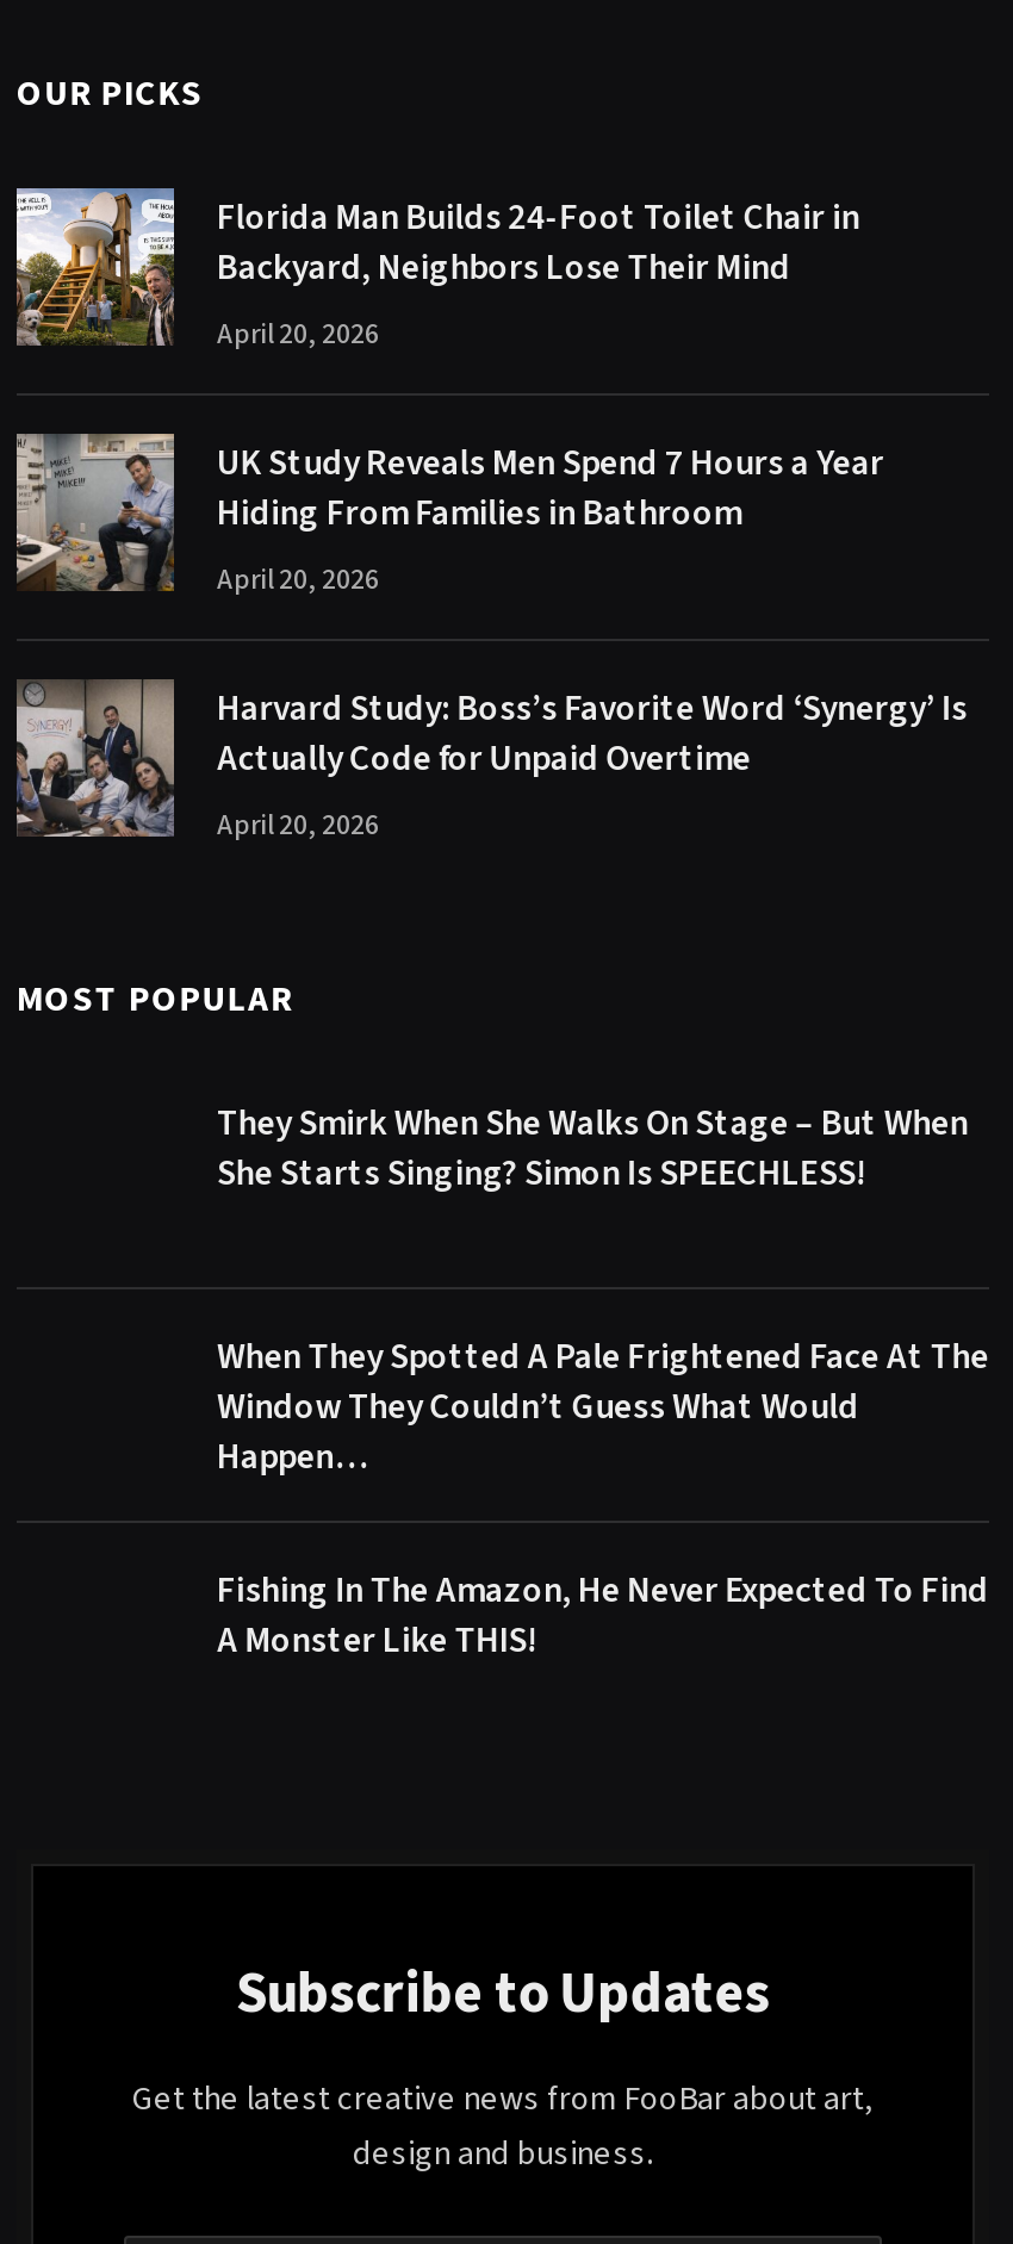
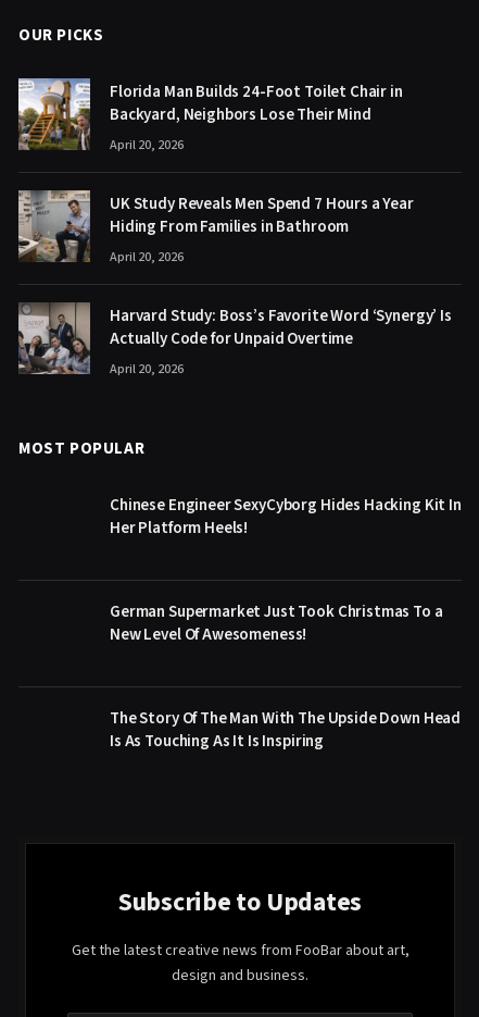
[217,1098,968,1198] They Smirk When She Walks On Stage – But When | She Starts Singing? Simon Is SPEECHLESS! -> [110,493,461,539] Chinese Engineer SexyCyborg Hides Hacking Kit In | Her Platform Heels!
[217,1332,989,1482] When They Spotted A Pale Frightened Face At The | Window They Couldn’t Guess What Would | Happen… -> [110,600,443,646] German Supermarket Just Took Christmas To a | New Level Of Awesomeness!
[217,1565,989,1665] Fishing In The Amazon, He Never Expected To Find | A Monster Like THIS! -> [110,707,461,752] The Story Of The Man With The Upside Down Head | Is As Touching As It Is Inspiring

